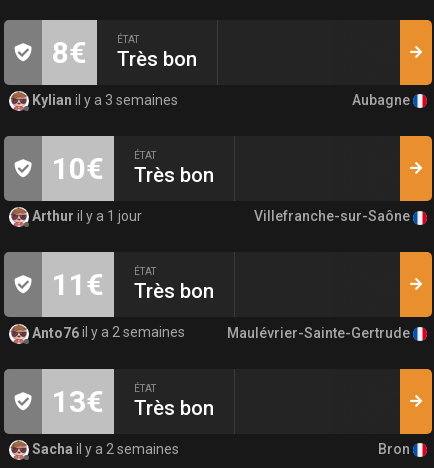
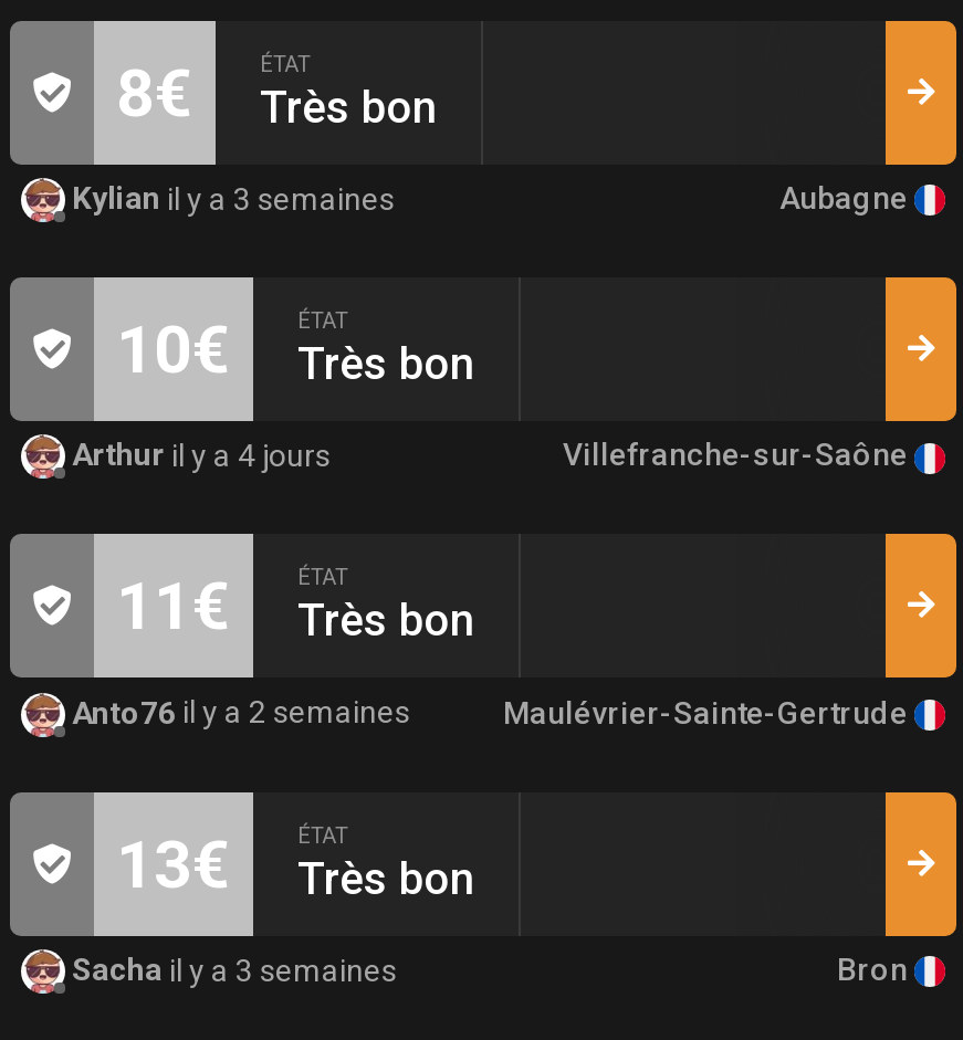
[29,208,142,224] Arthur il y a 1 jour -> [65,437,331,473] Arthur il y a 4 jours
[29,441,179,457] Sacha il y a 2 semaines -> [65,952,397,987] Sacha il y a 3 semaines

